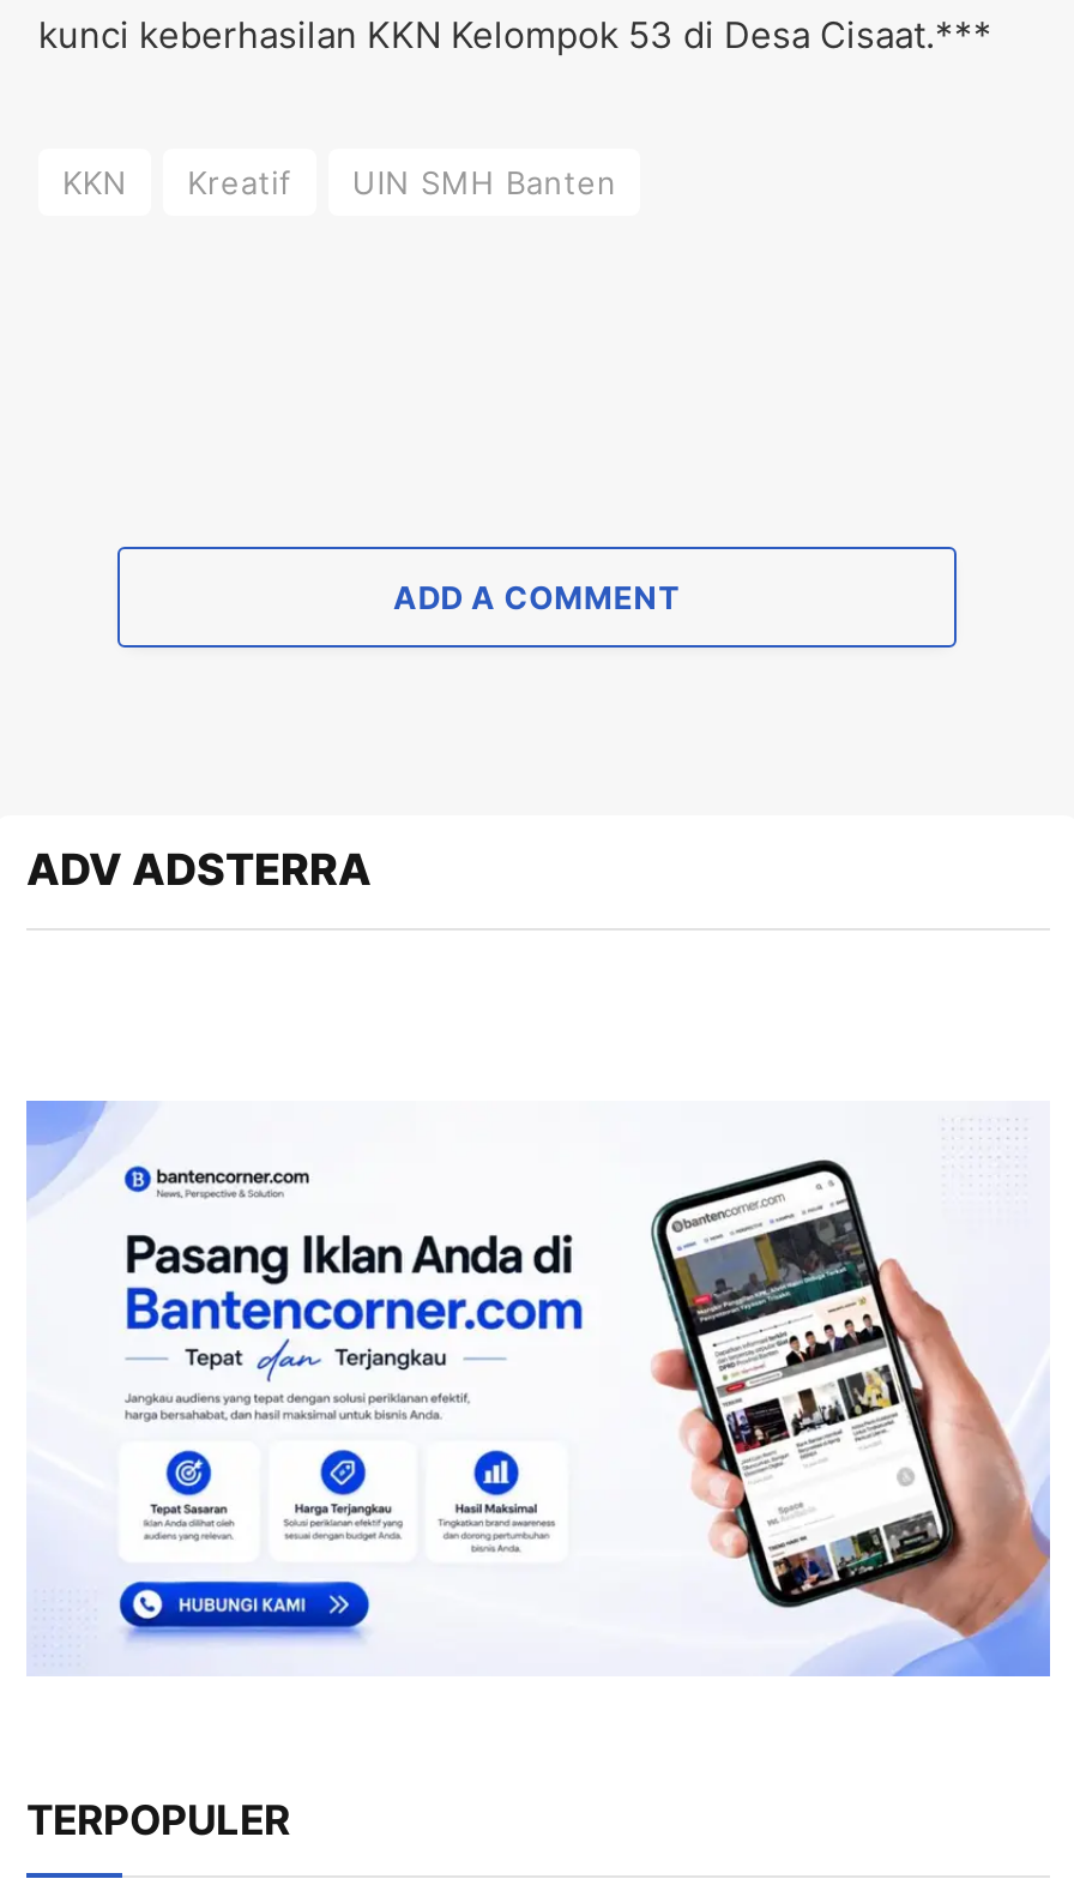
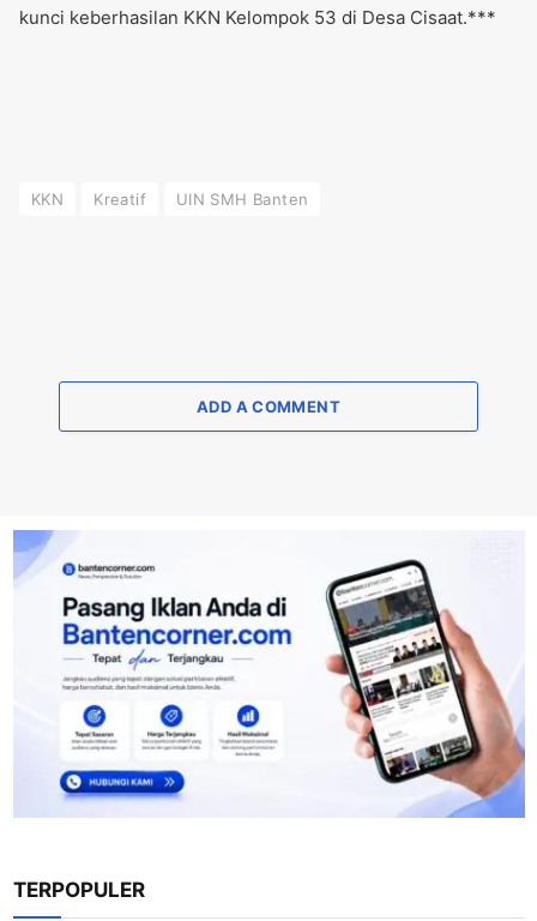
moved [62,162,681,615] -> [31,189,340,416]: KKN | Kreatif | UIN SMH Banten | ADD A COMMENT
[26,843,372,893] ADV ADSTERRA -> none

